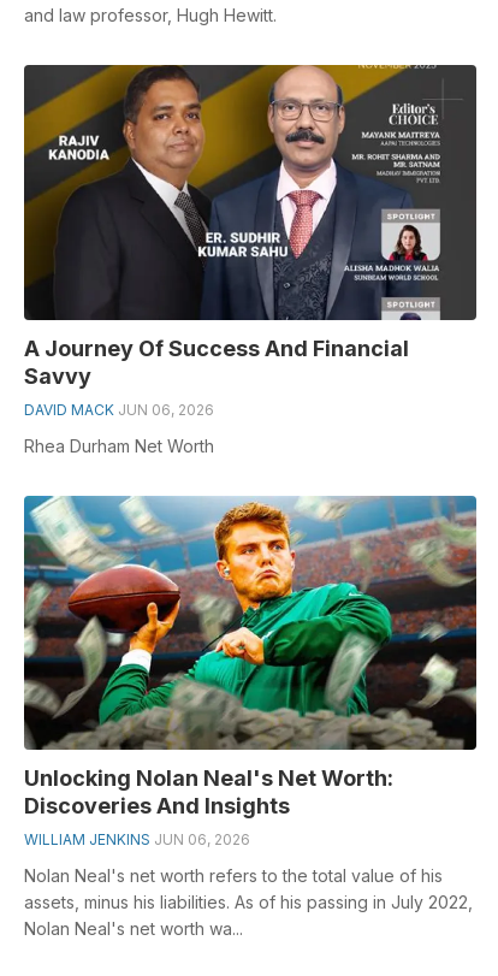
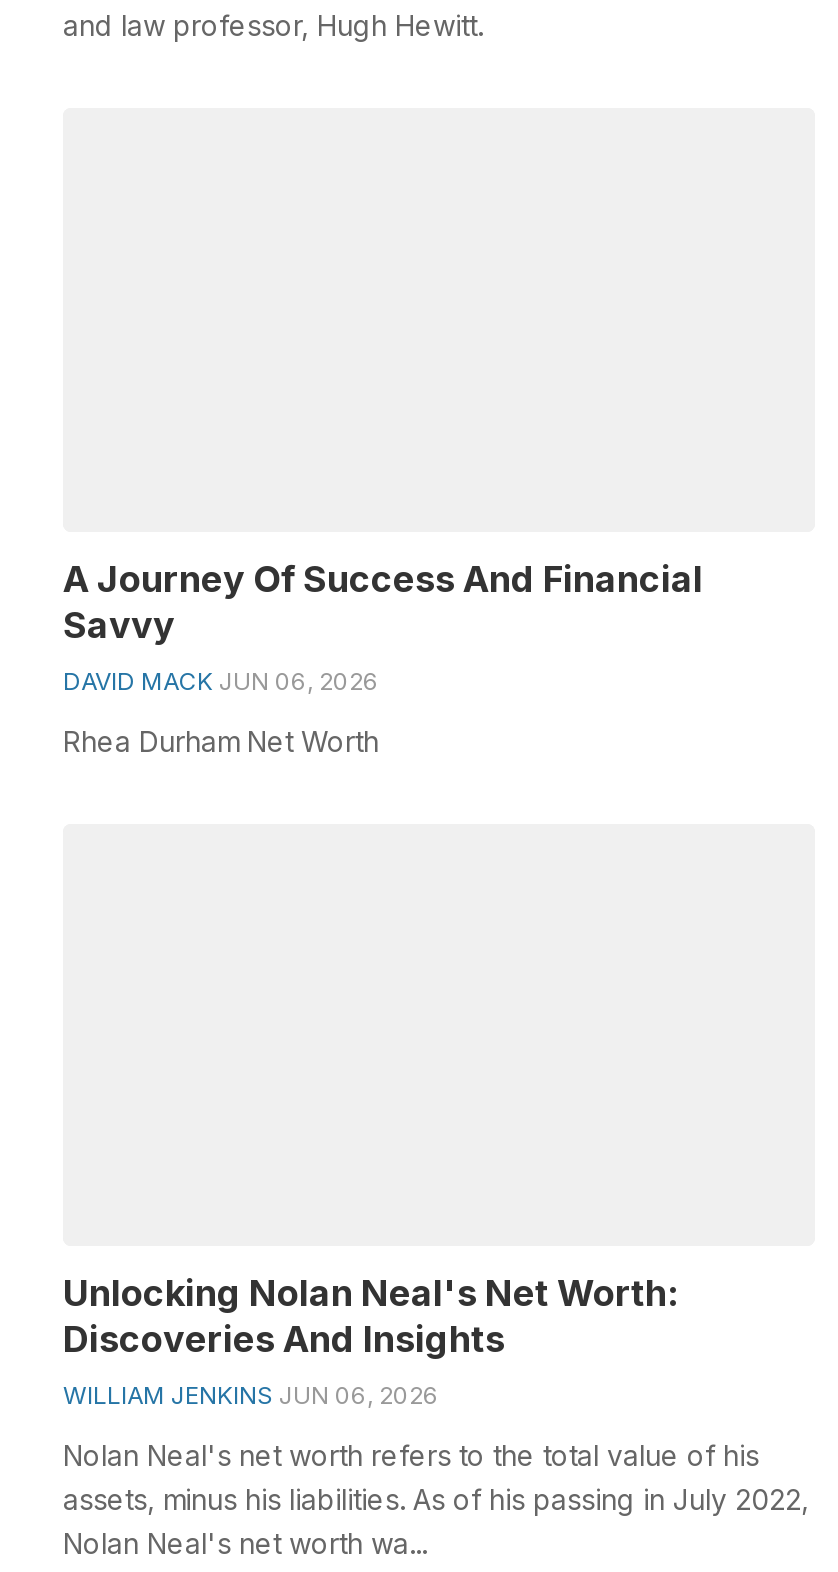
[23,64,478,321] [image] -> none
[23,495,478,751] [image] -> none

